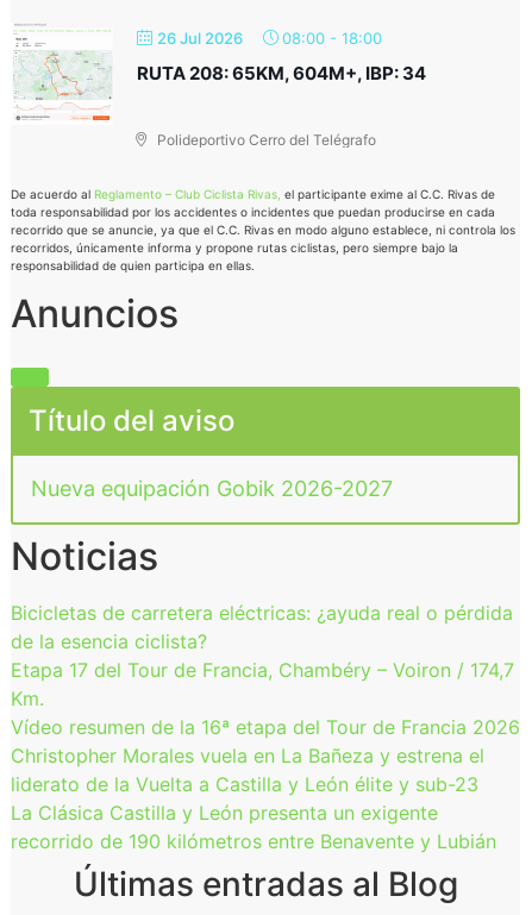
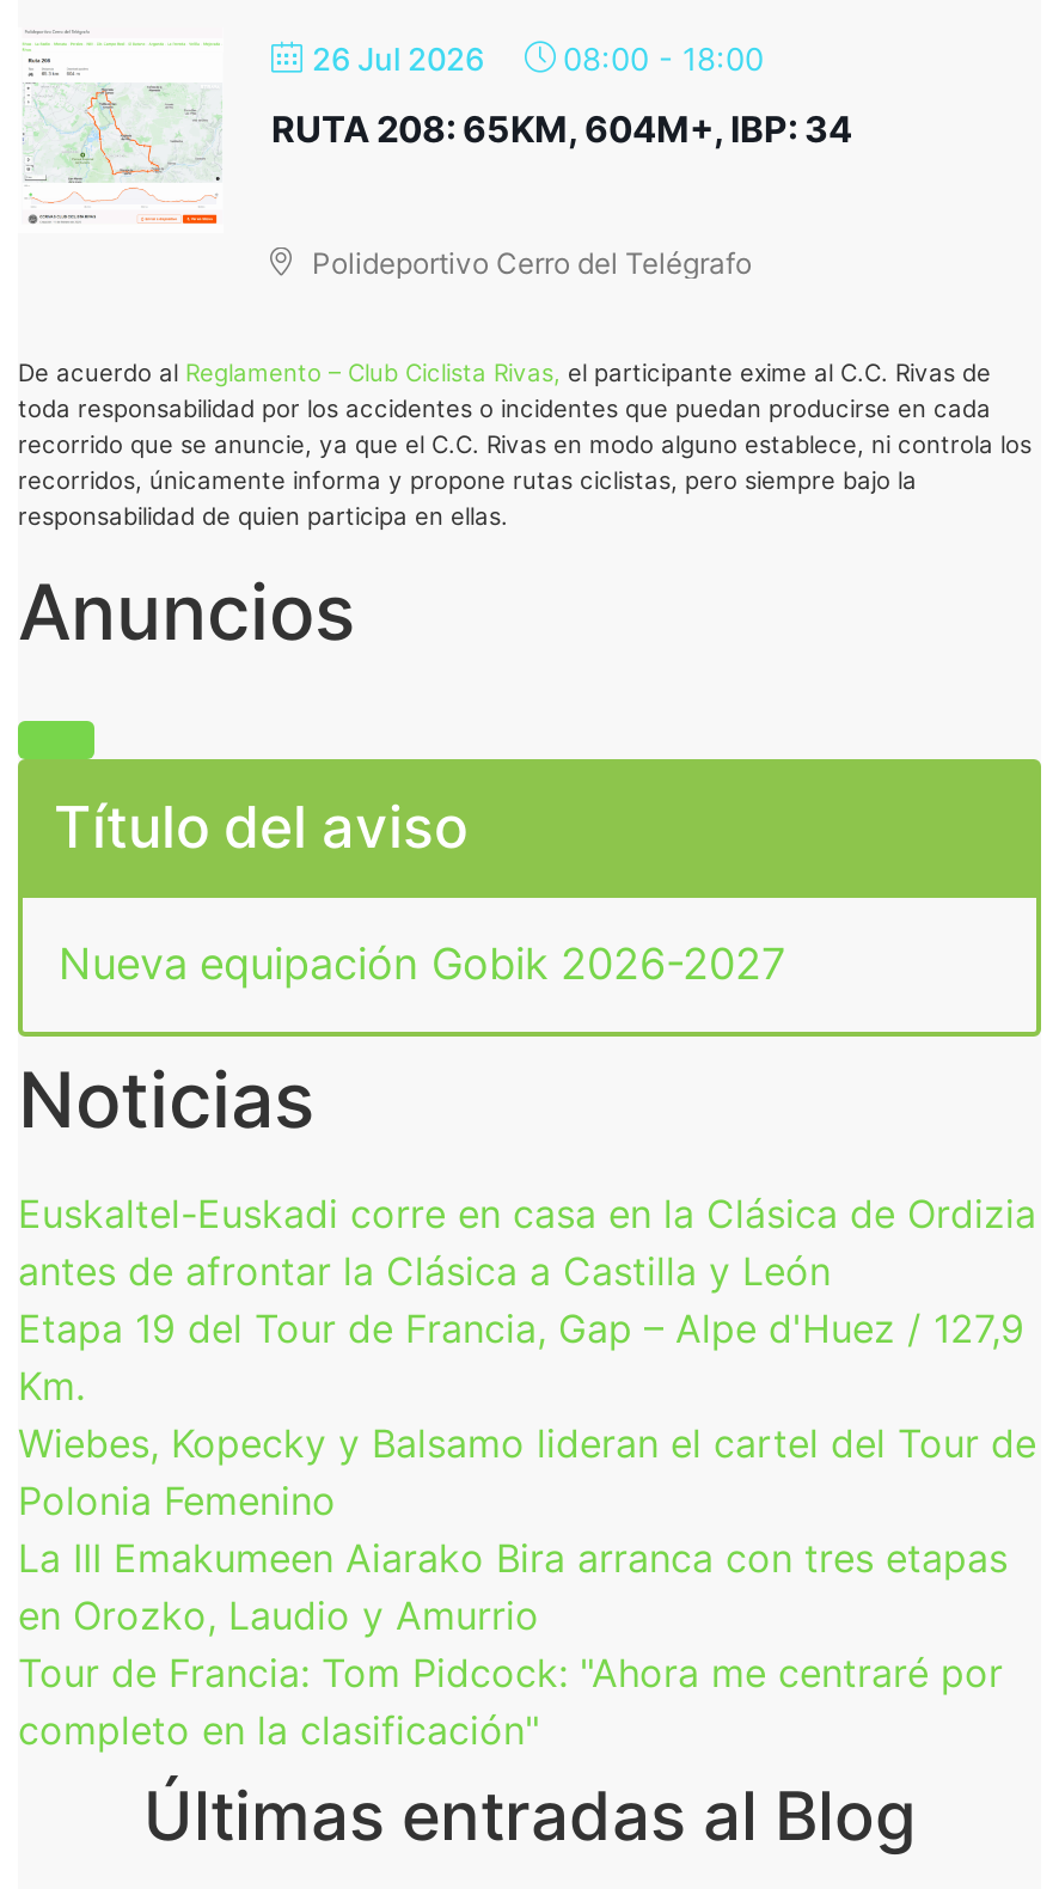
[11,601,514,682] Bicicletas de carretera eléctricas: ¿ayuda real o pérdida | de la esencia ciclista? | Etapa 17 del Tour de Francia, Chambéry – Voiron / 174,7 -> [18,1189,1036,1352] Euskaltel-Euskadi corre en casa en la Clásica de Ordizia | antes de afrontar la Clásica a Castilla y León | Etapa 19 del Tour de Francia, Gap – Alpe d'Huez / 127,9
[11,715,520,853] Vídeo resumen de la 16ª etapa del Tour de Francia 2026 | Christopher Morales vuela en La Bañeza y estrena el | liderato de la Vuelta a Castilla y León élite y sub-23 | La Clásica Castilla y León presenta un exigente | recorrido de 190 kilómetros entre Benavente y Lubián -> [18,1419,1036,1754] Wiebes, Kopecky y Balsamo lideran el cartel del Tour de | Polonia Femenino | La III Emakumeen Aiarako Bira arranca con tres etapas | en Orozko, Laudio y Amurrio | Tour de Francia: Tom Pidcock: "Ahora me centraré por | completo en la clasificación"

